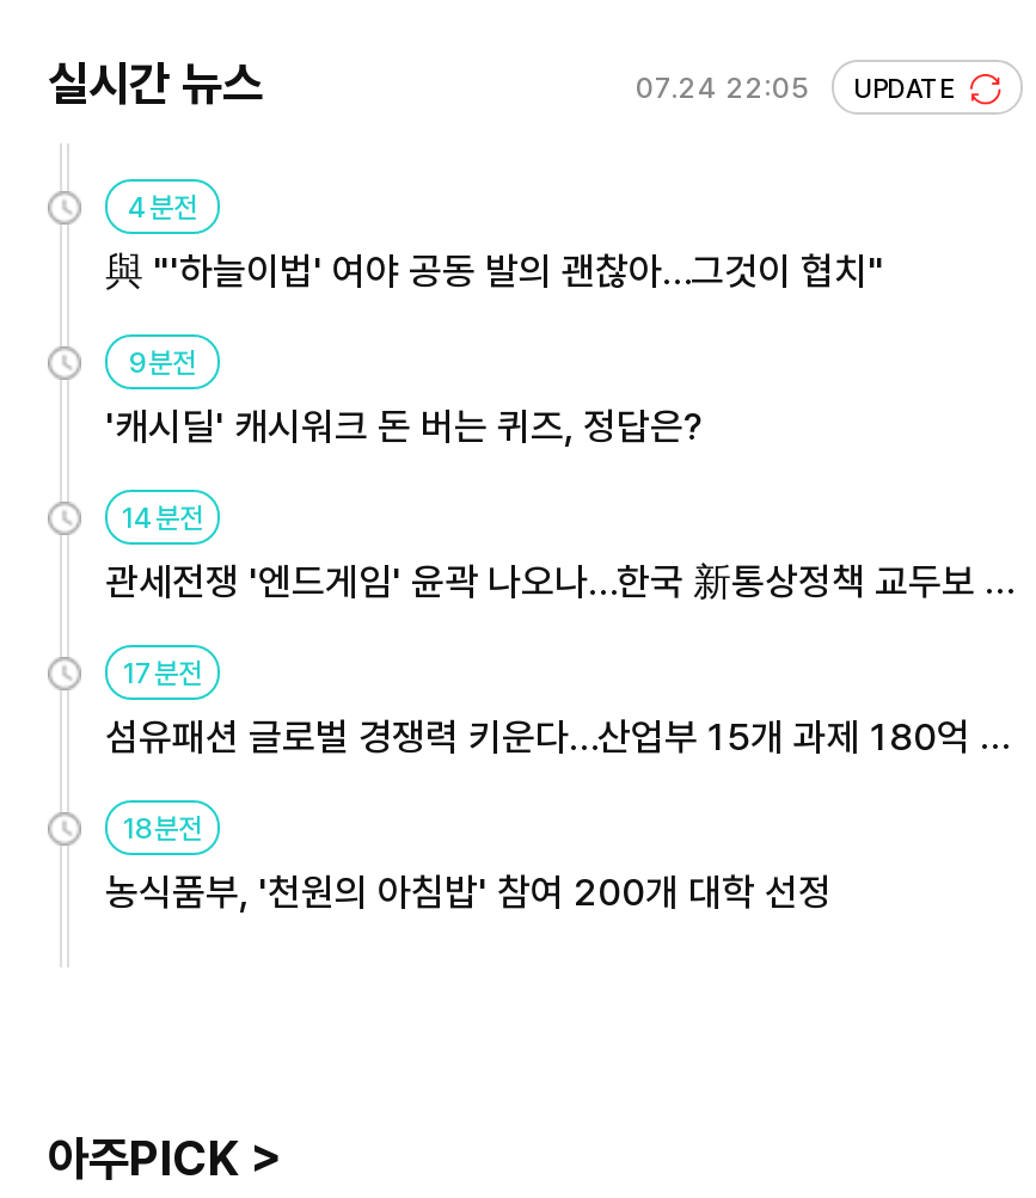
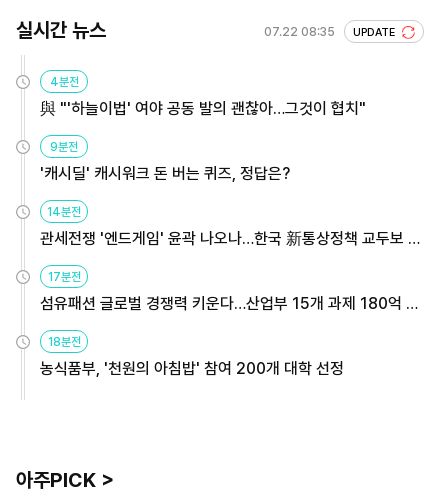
[636,71,961,104] 07.24 22:05 UPDATE -> [264,25,398,39] 07.22 08:35 UPDATE

